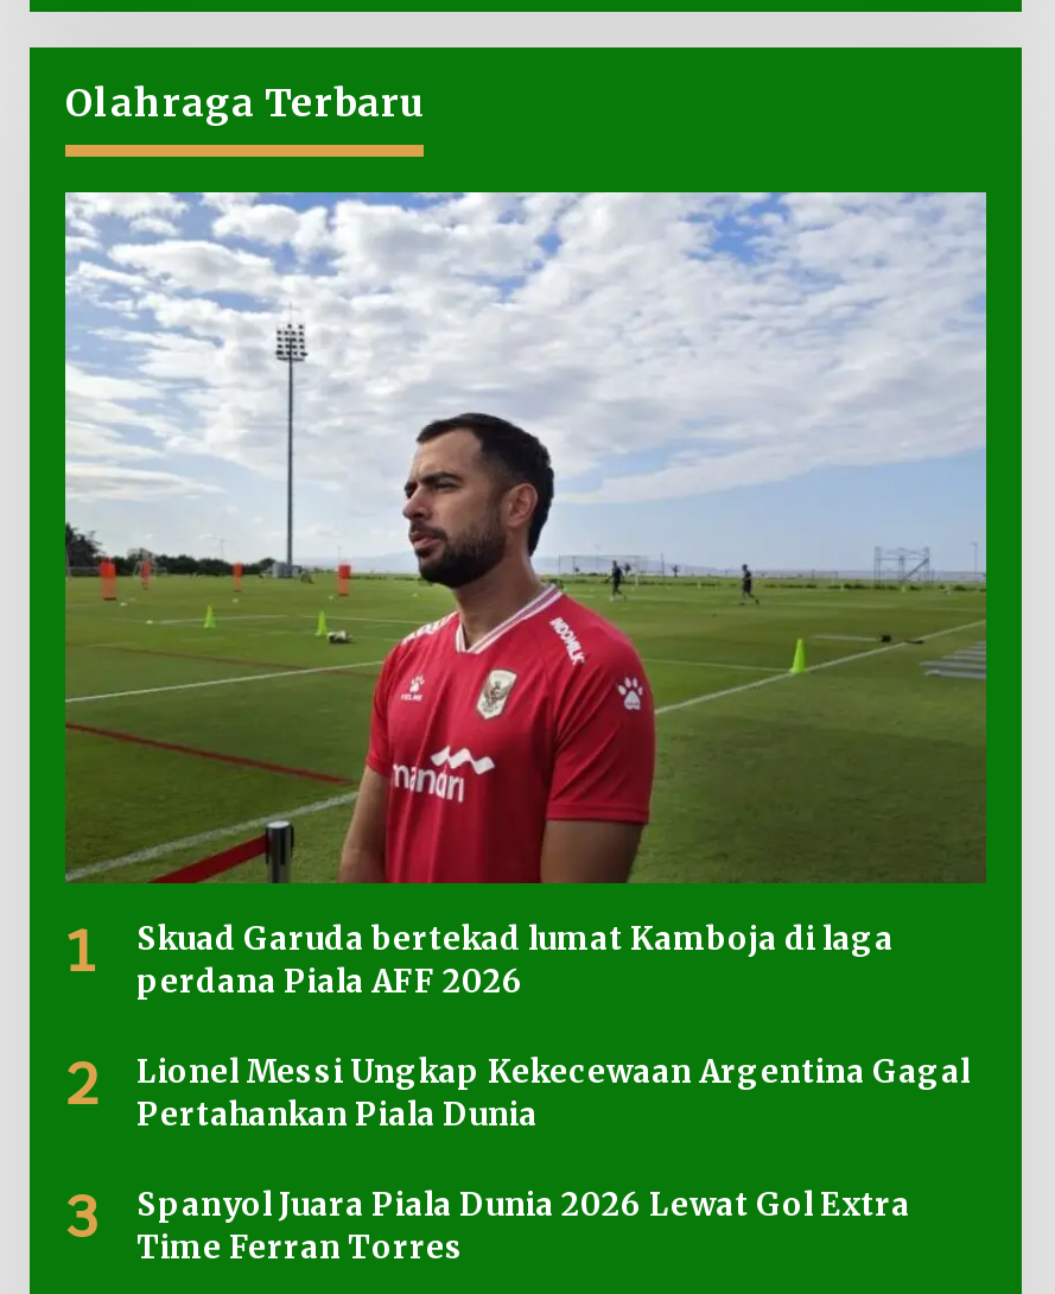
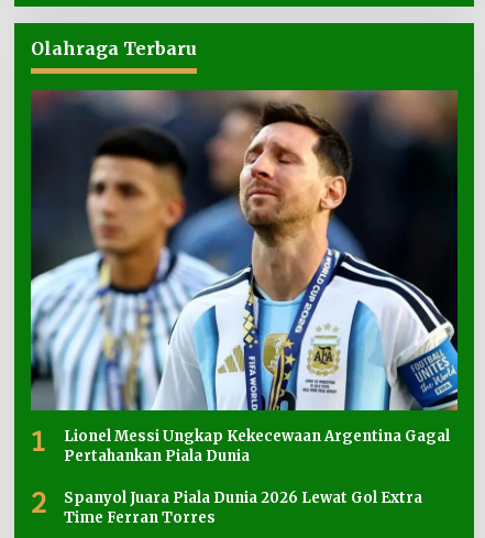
[63,190,989,886] [image] -> [30,89,459,411] [image]
[65,920,894,1120] Skuad Garuda bertekad lumat Kamboja di laga | perdana Piala AFF 2026 | 2 -> none
[65,1184,910,1269] 3 Spanyol Juara Piala Dunia 2026 Lewat Gol Extra Time Ferran Torres -> [31,487,422,527] 2 Spanyol Juara Piala Dunia 2026 Lewat Gol Extra Time Ferran Torres

